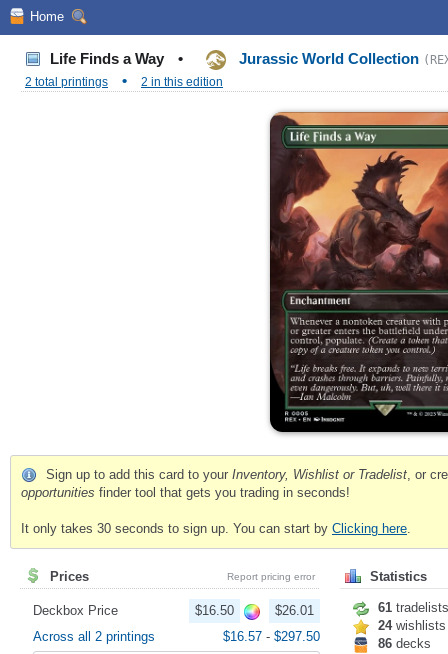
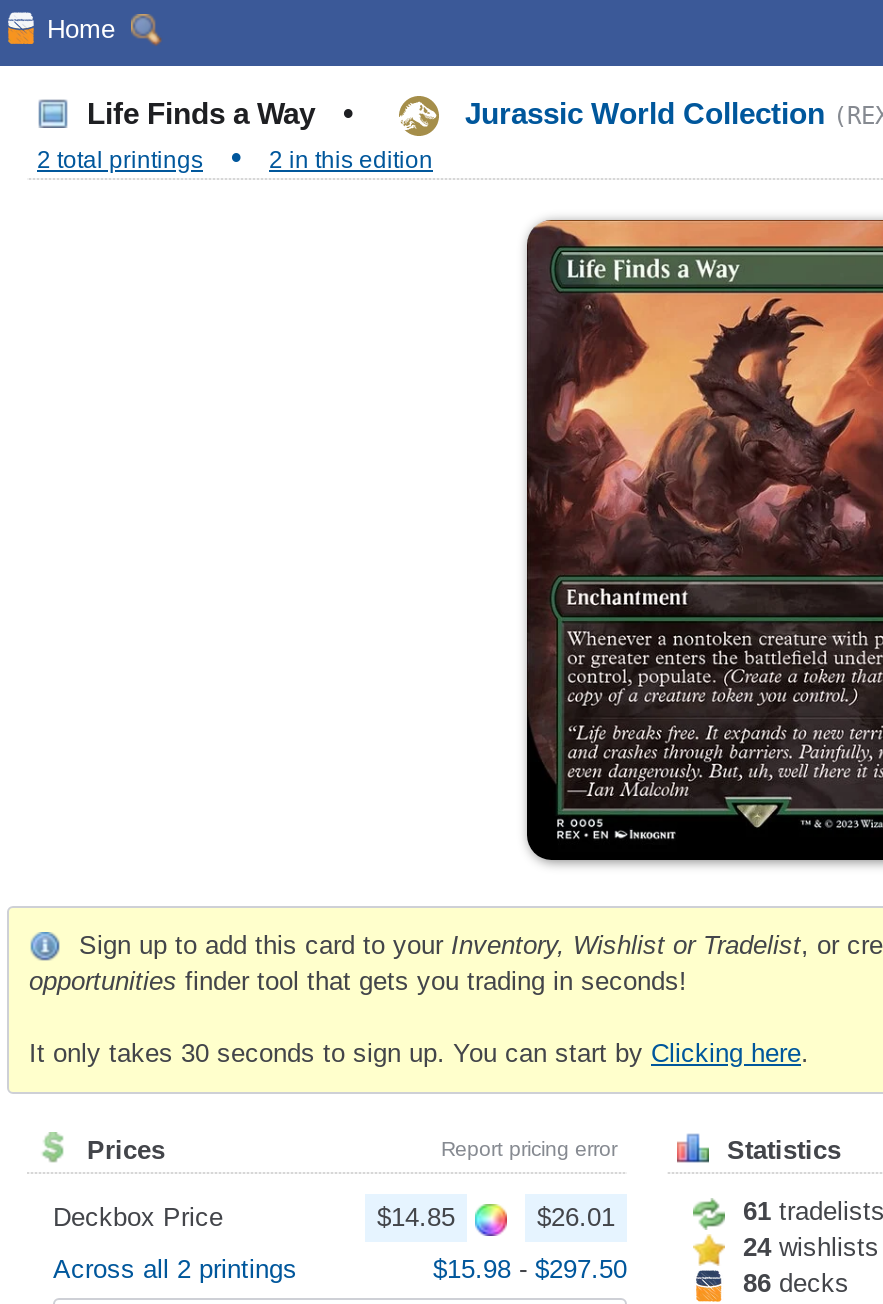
[195,603,234,618] $16.50 -> [377,1202,455,1232] $14.85
[223,629,320,644] $16.57 - $297.50 -> [433,1254,627,1284] $15.98 - $297.50

